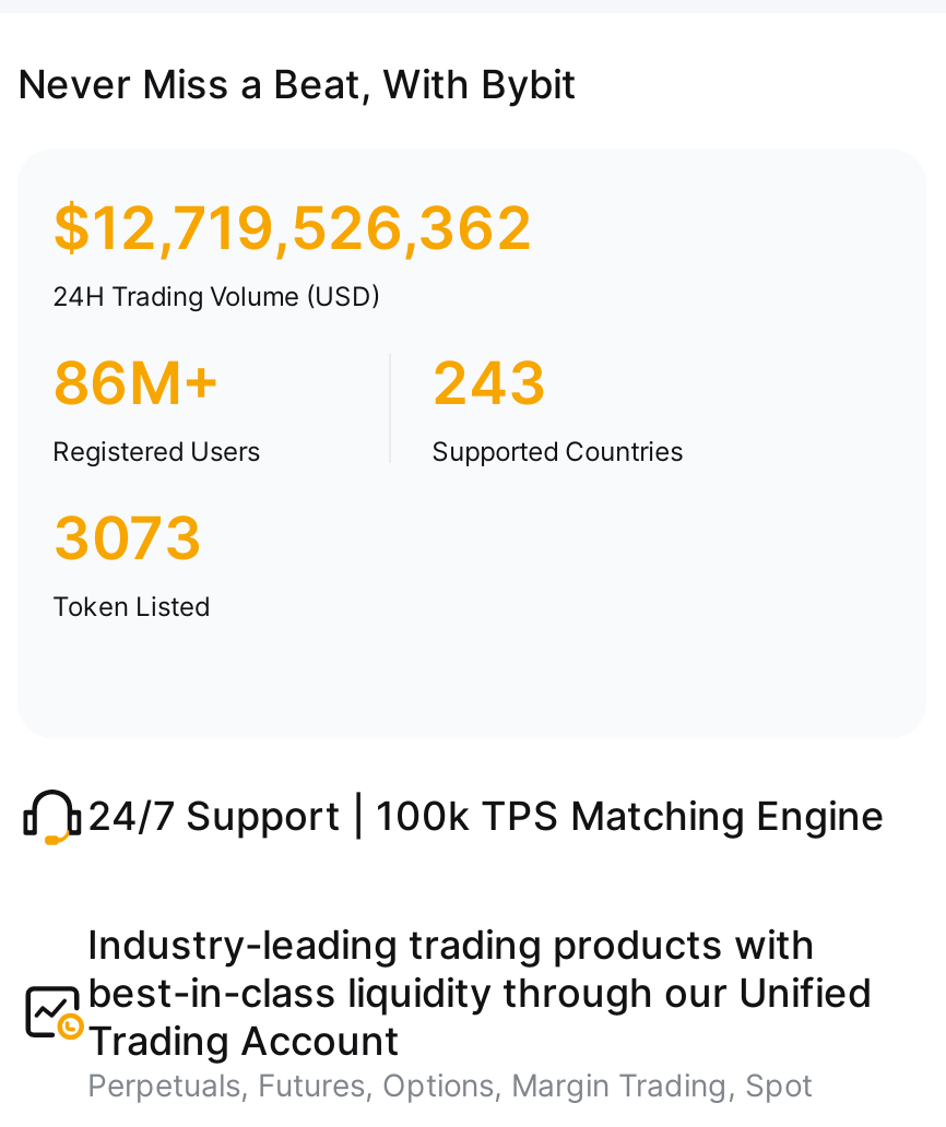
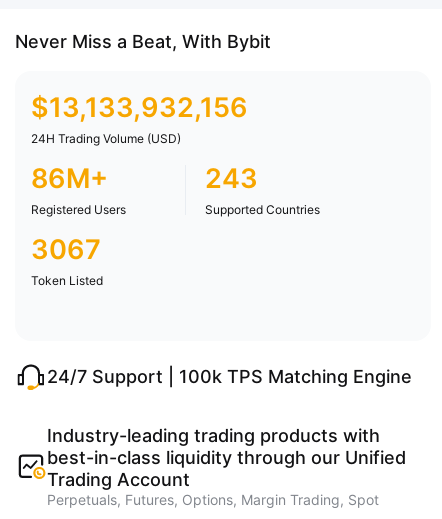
[52,192,533,264] $12,719,526,362 -> [31,91,248,124] $13,133,932,156
[52,502,203,574] 3073 -> [31,233,101,266] 3067

